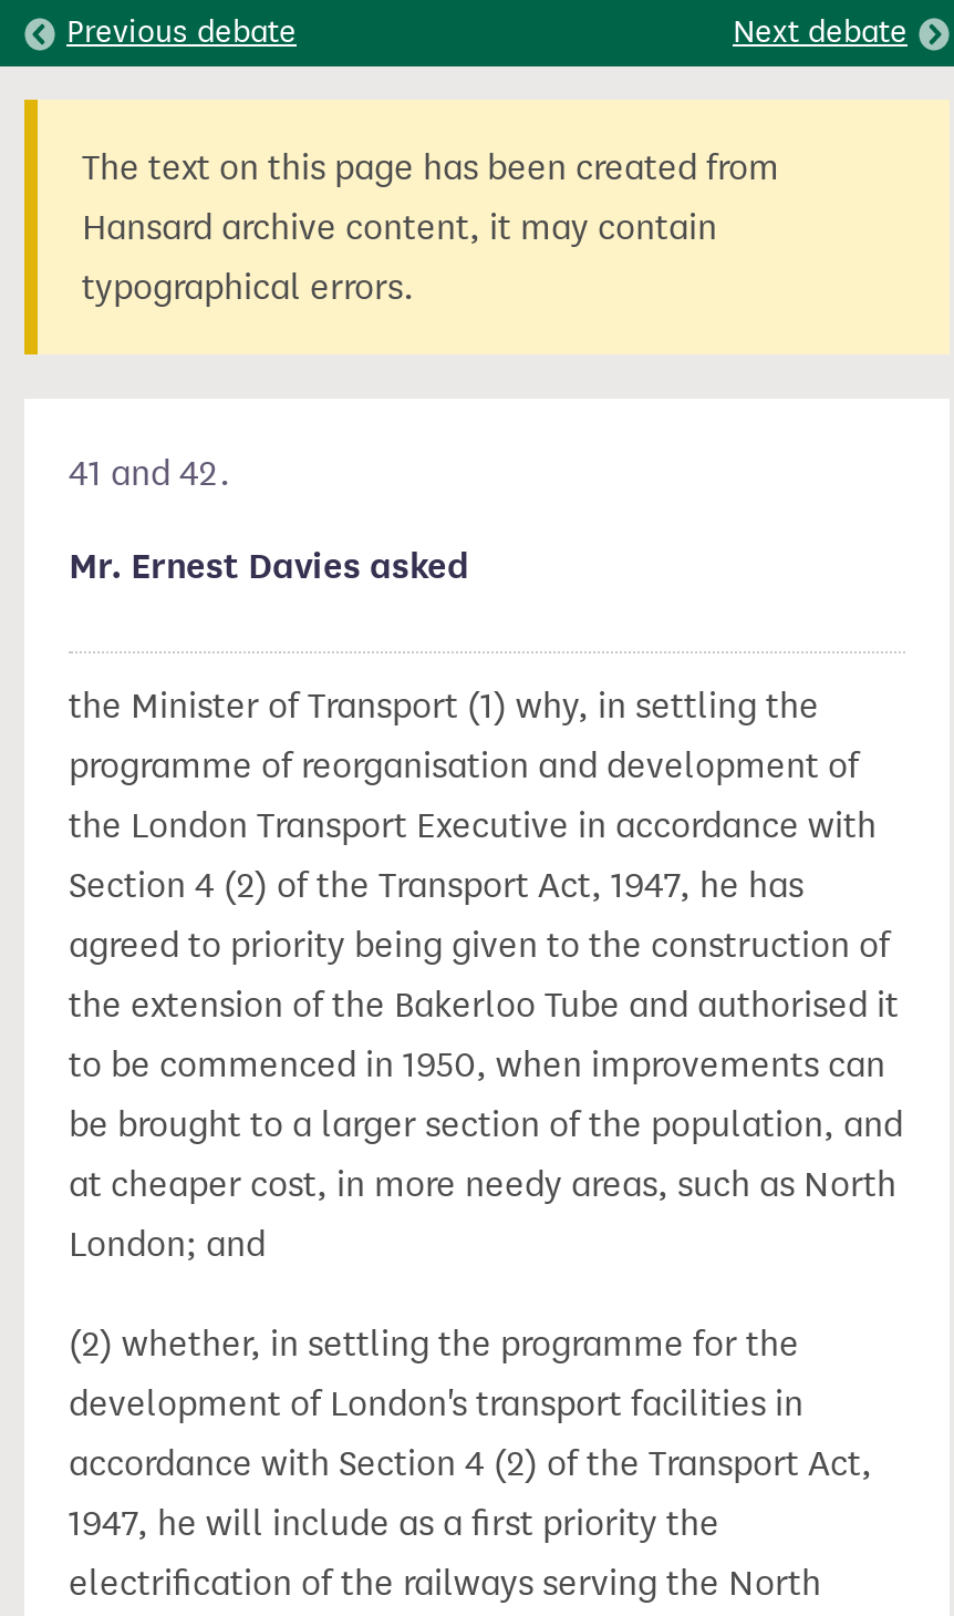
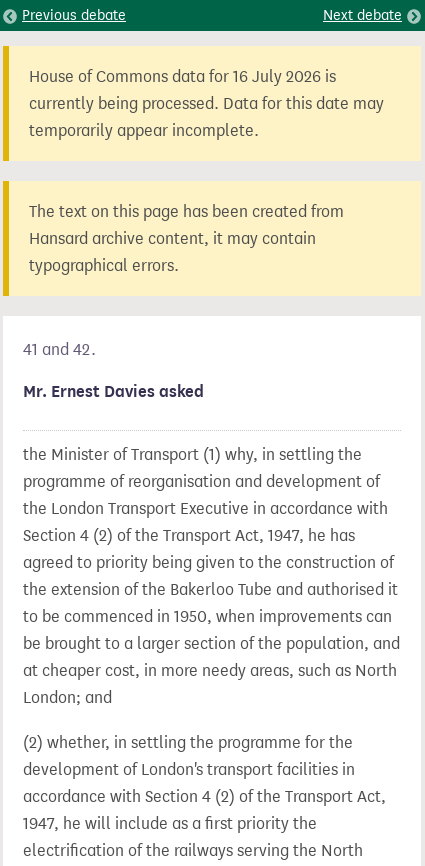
none -> [29,67,384,140] House of Commons data for 16 July 2026 is | currently being processed. Data for this date may | temporarily appear incomplete.

